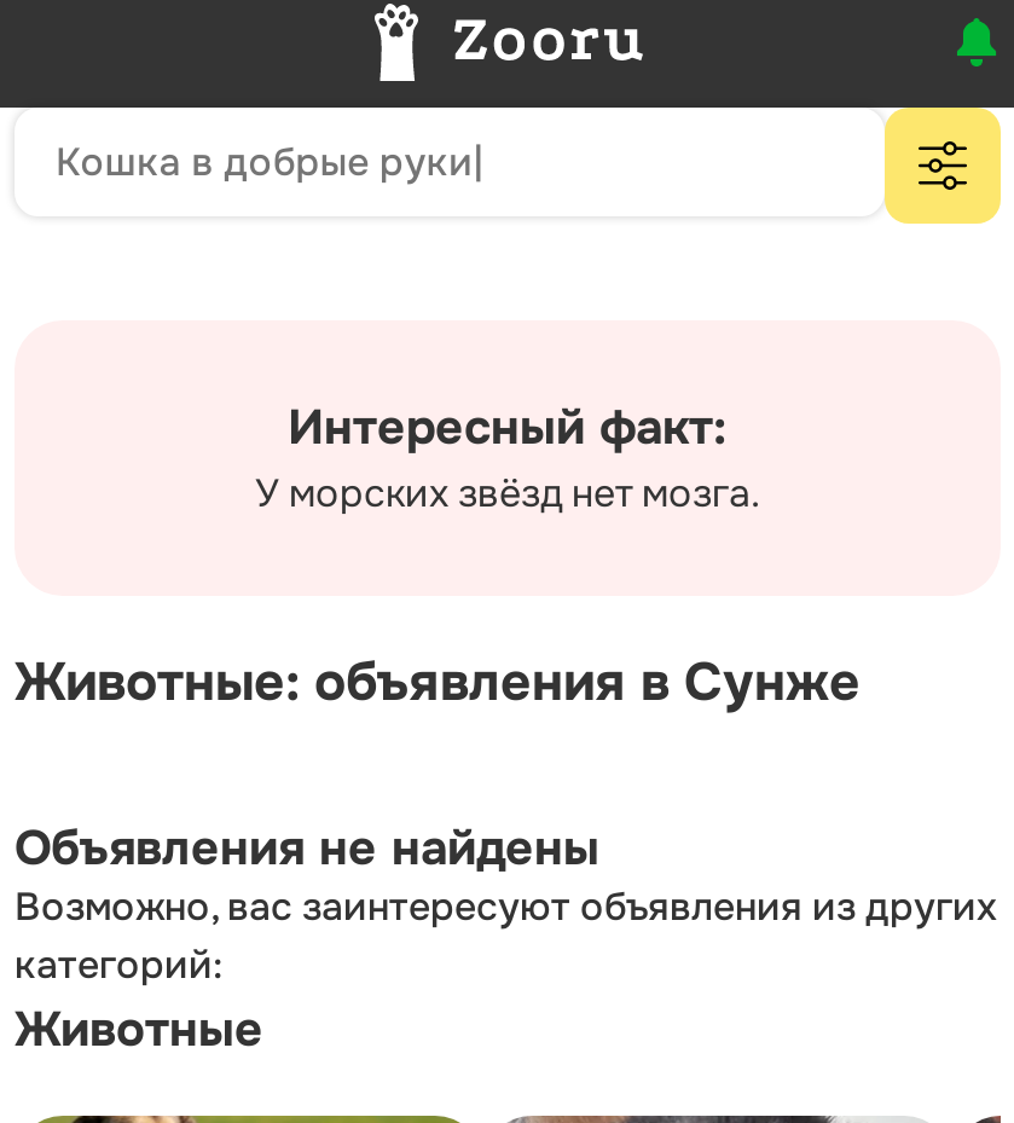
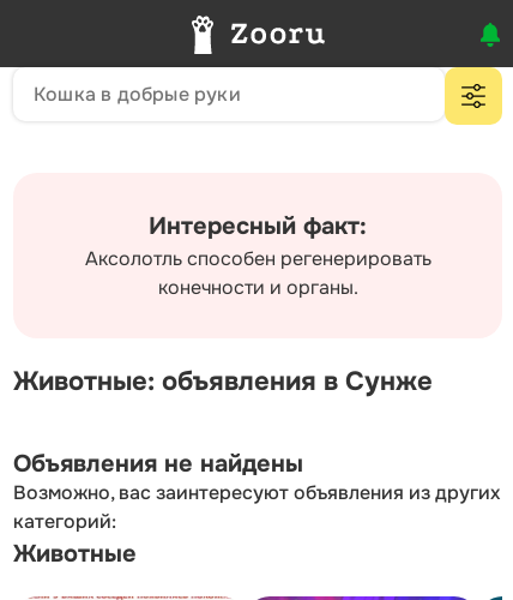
[255,468,760,519] У морских звёзд нет мозга. -> [85,246,431,300] Аксолотль способен регенерировать | конечности и органы.

